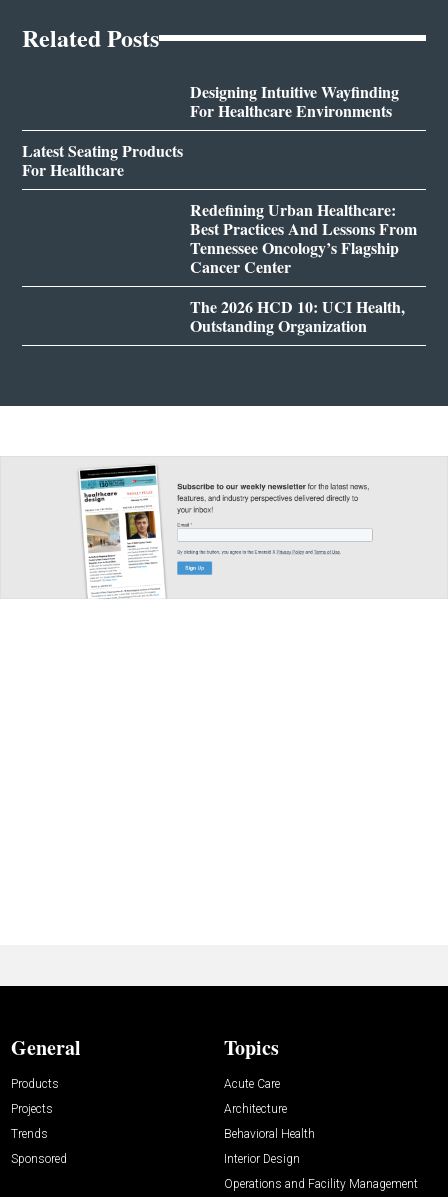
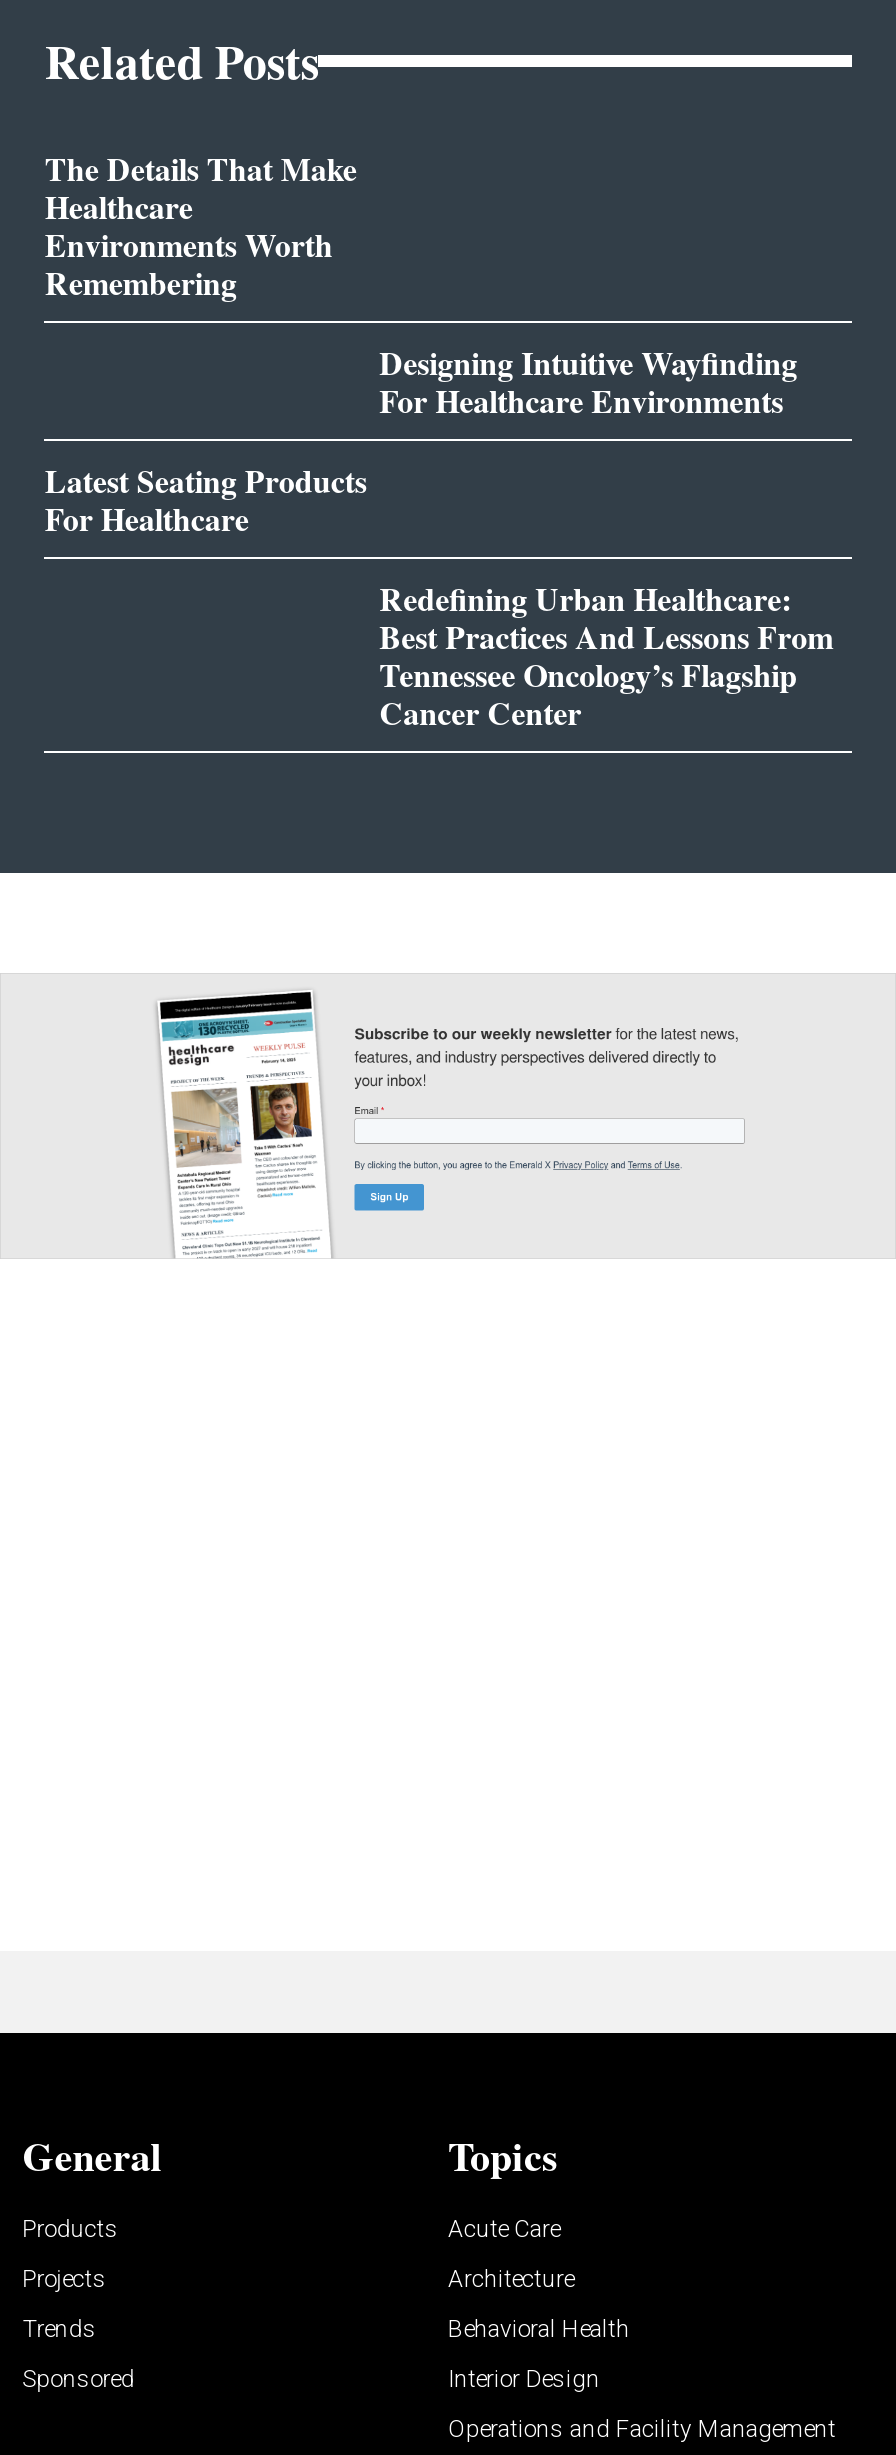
none -> [45,145,357,305] The Details That Make | Healthcare | Environments Worth | Remembering
moved [22,80,417,278] -> [45,339,833,735]: Designing Intuitive Wayfinding | For Healthcare Environments | Latest Seating Products | For Healthcare | Redefining Urban Healthcare: | Best Practices And Lessons From | Tennessee Oncology’s Flagship | Cancer Center
[190,295,405,337] The 2026 HCD 10: UCI Health, | Outstanding Organization -> none

